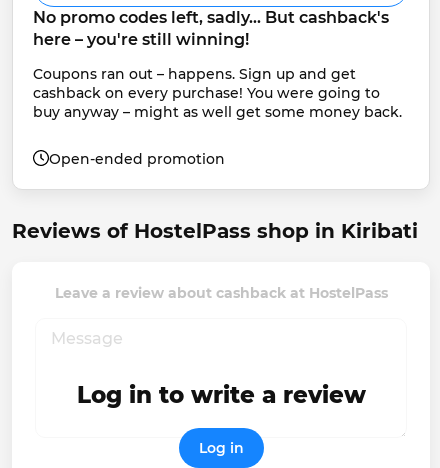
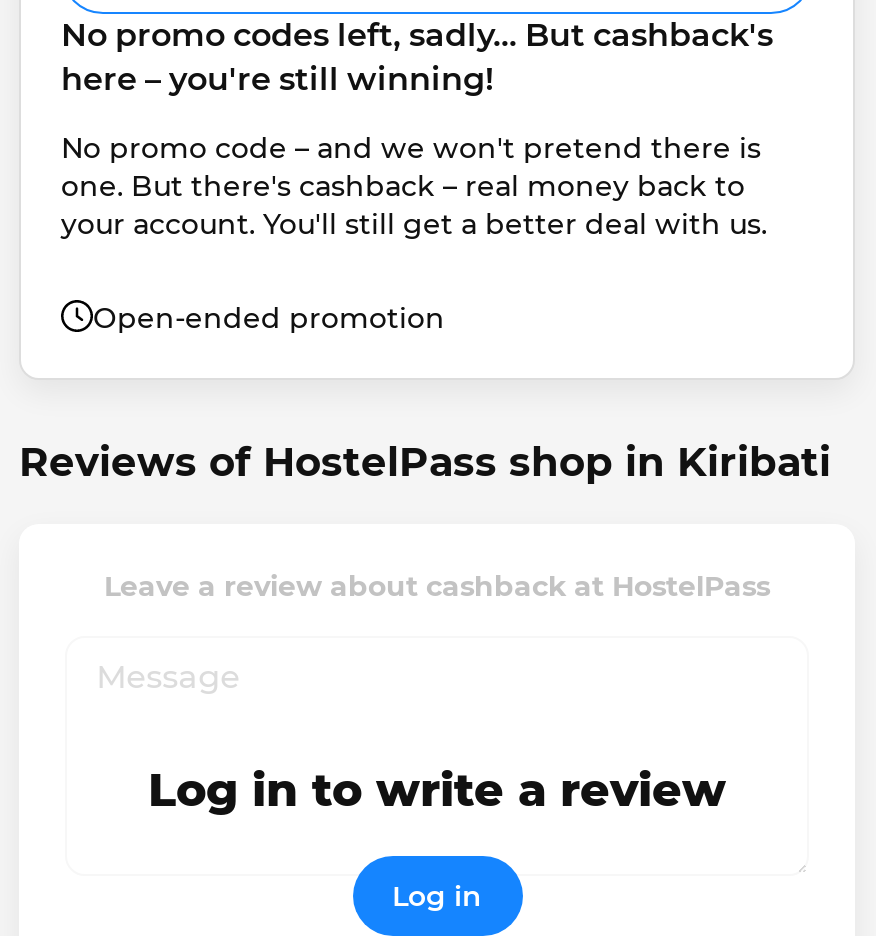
[33,64,402,120] Coupons ran out – happens. Sign up and get | cashback on every purchase! You were going to | buy anyway – might as well get some money back. -> [61,129,769,241] No promo code – and we won't pretend there is | one. But there's cashback – real money back to | your account. You'll still get a better deal with us.

